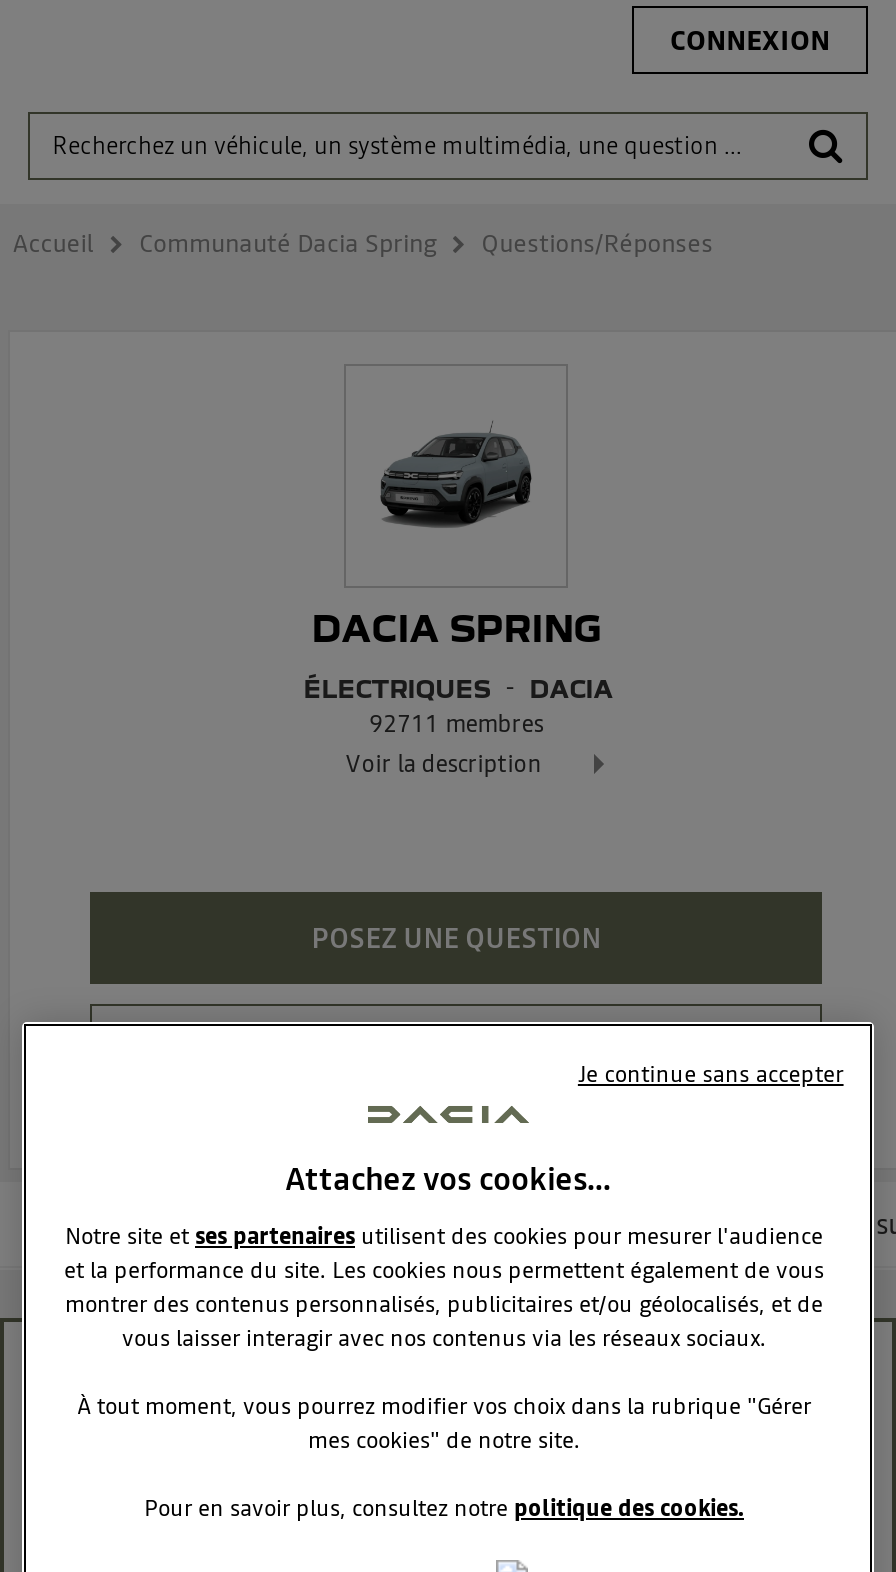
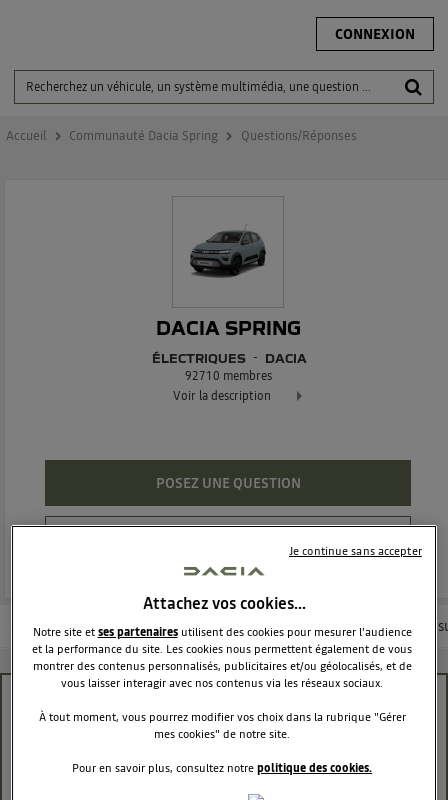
[369,707,543,739] 92711 membres -> [185,368,272,384] 92710 membres

